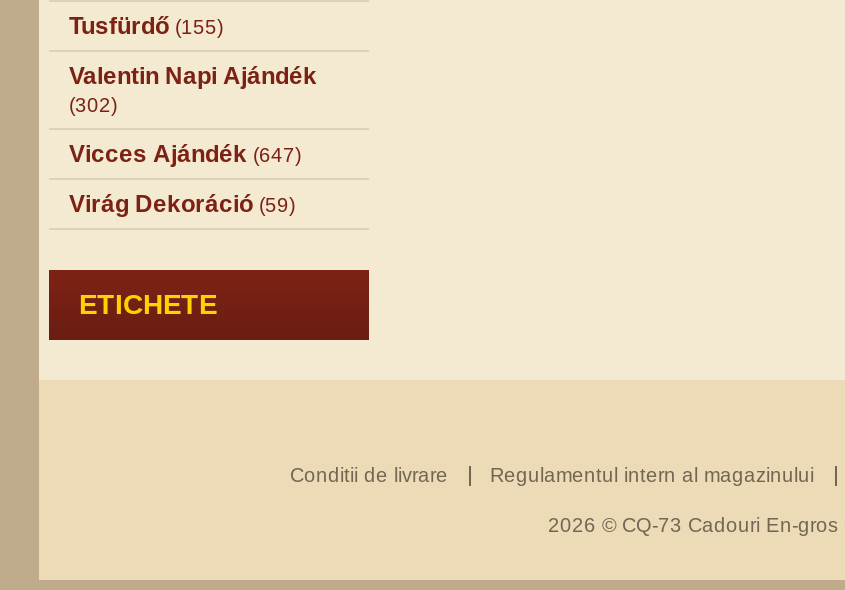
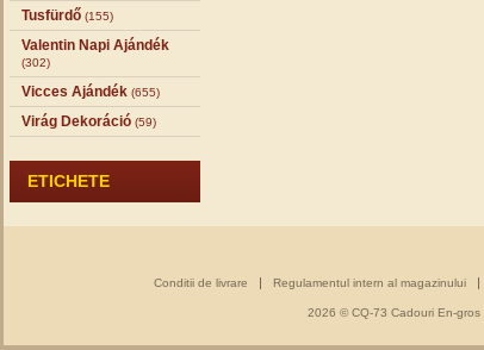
[69,140,301,168] Vicces Ajándék (647) -> [21,83,160,100] Vicces Ajándék (655)

